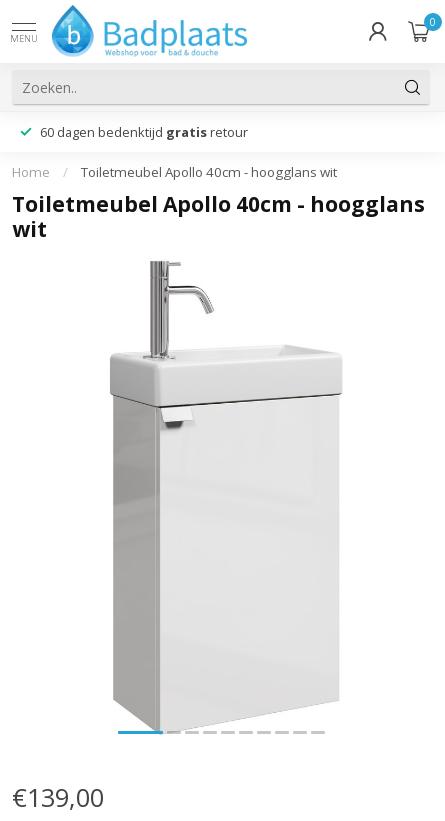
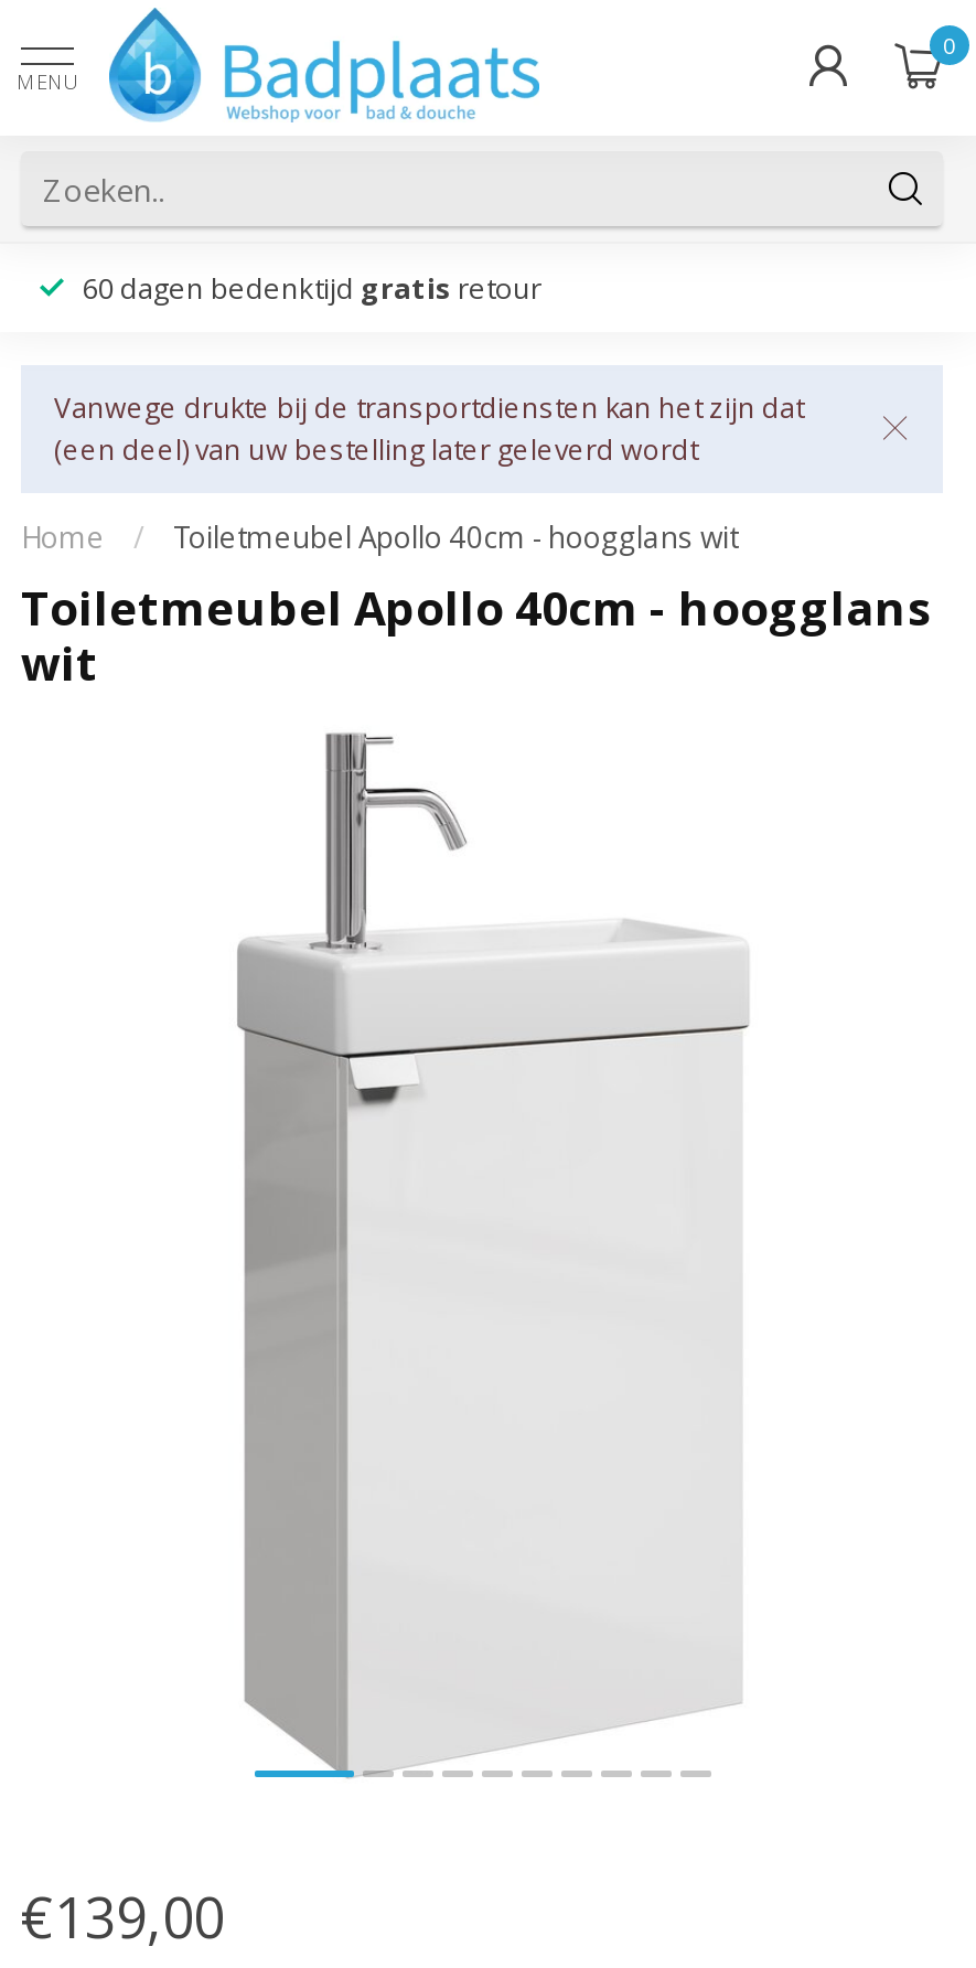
none -> [54,389,804,469] Vanwege drukte bij de transportdiensten kan het zijn dat | (een deel) van uw bestelling later geleverd wordt

